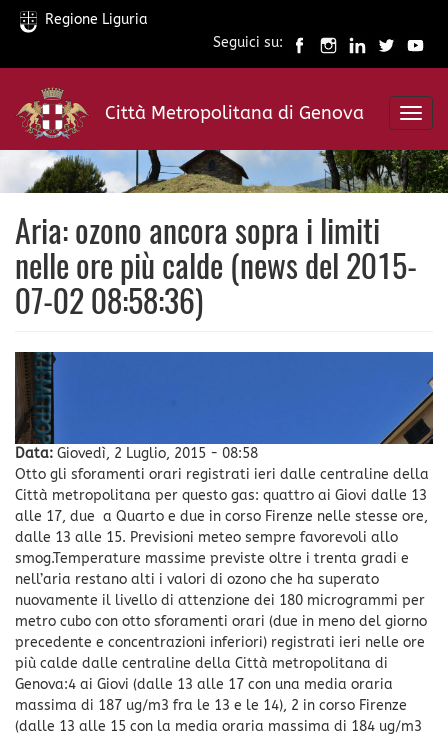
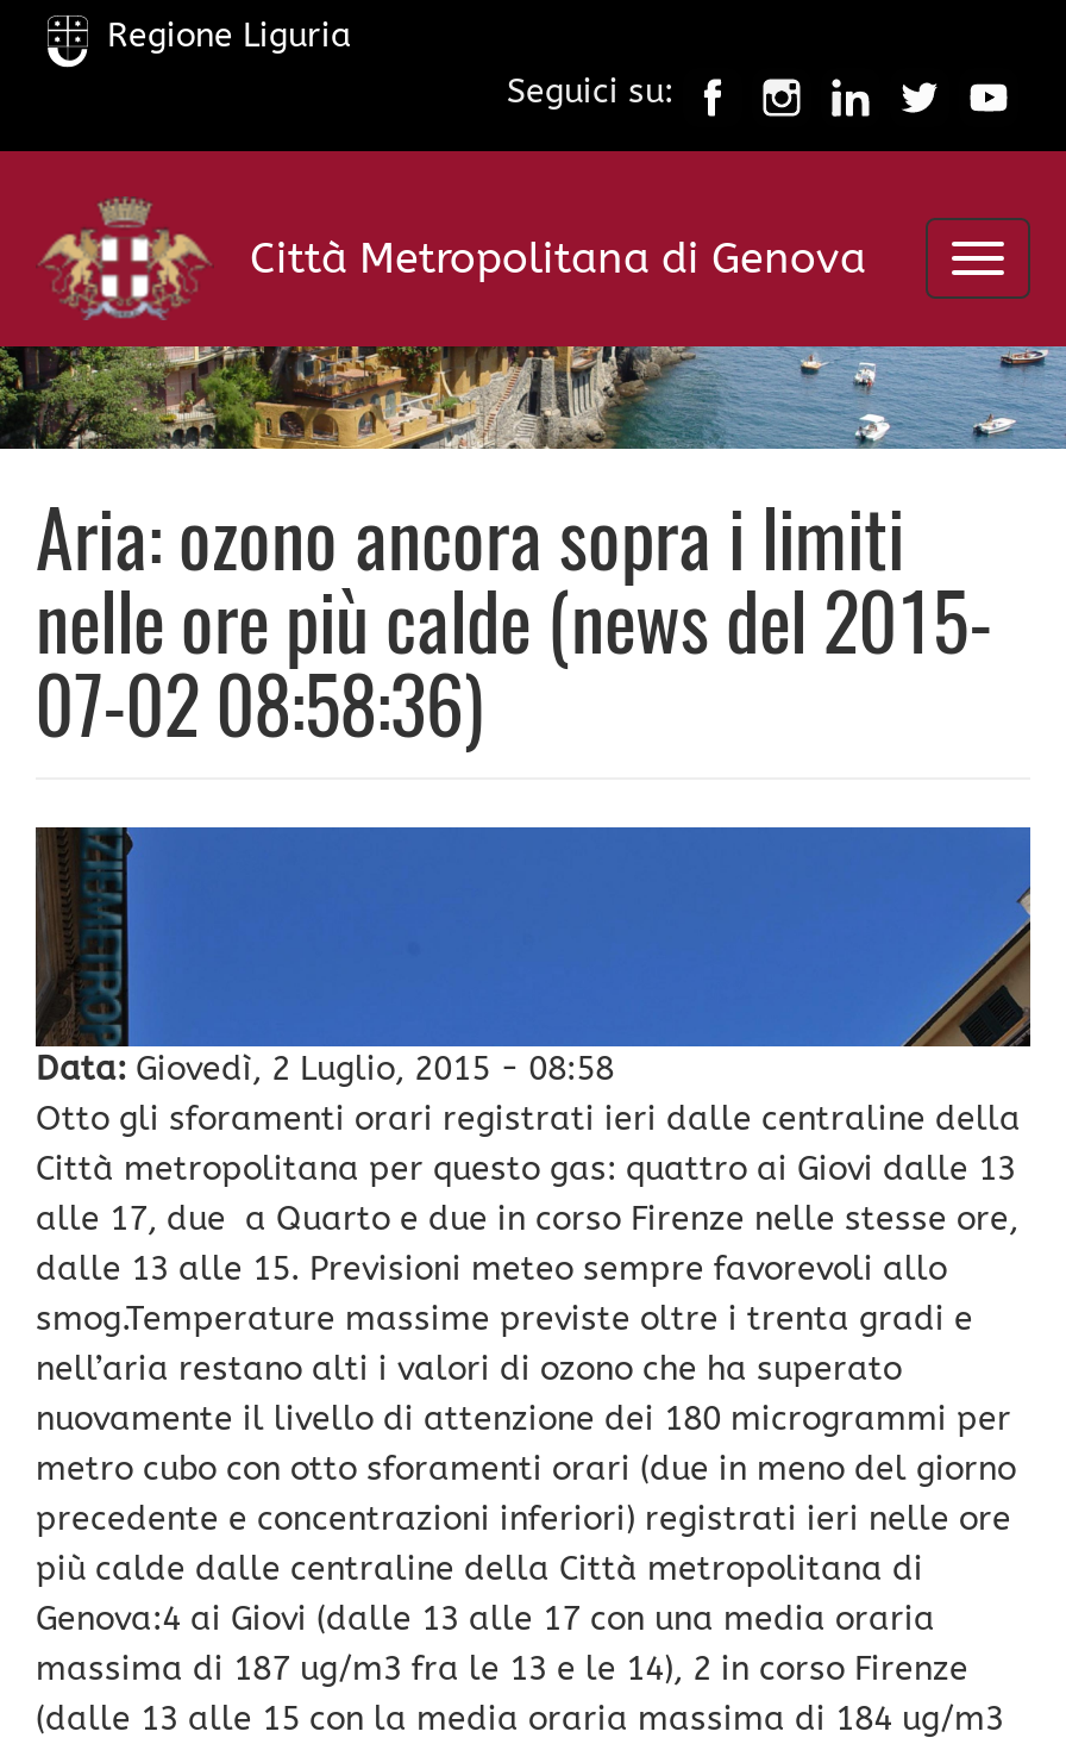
[3,149,445,194] [image] -> [7,344,1059,451] [image]

